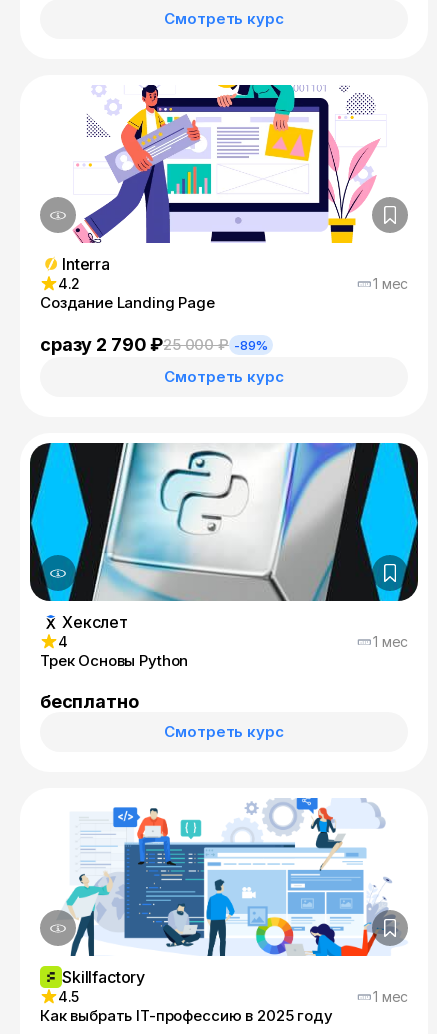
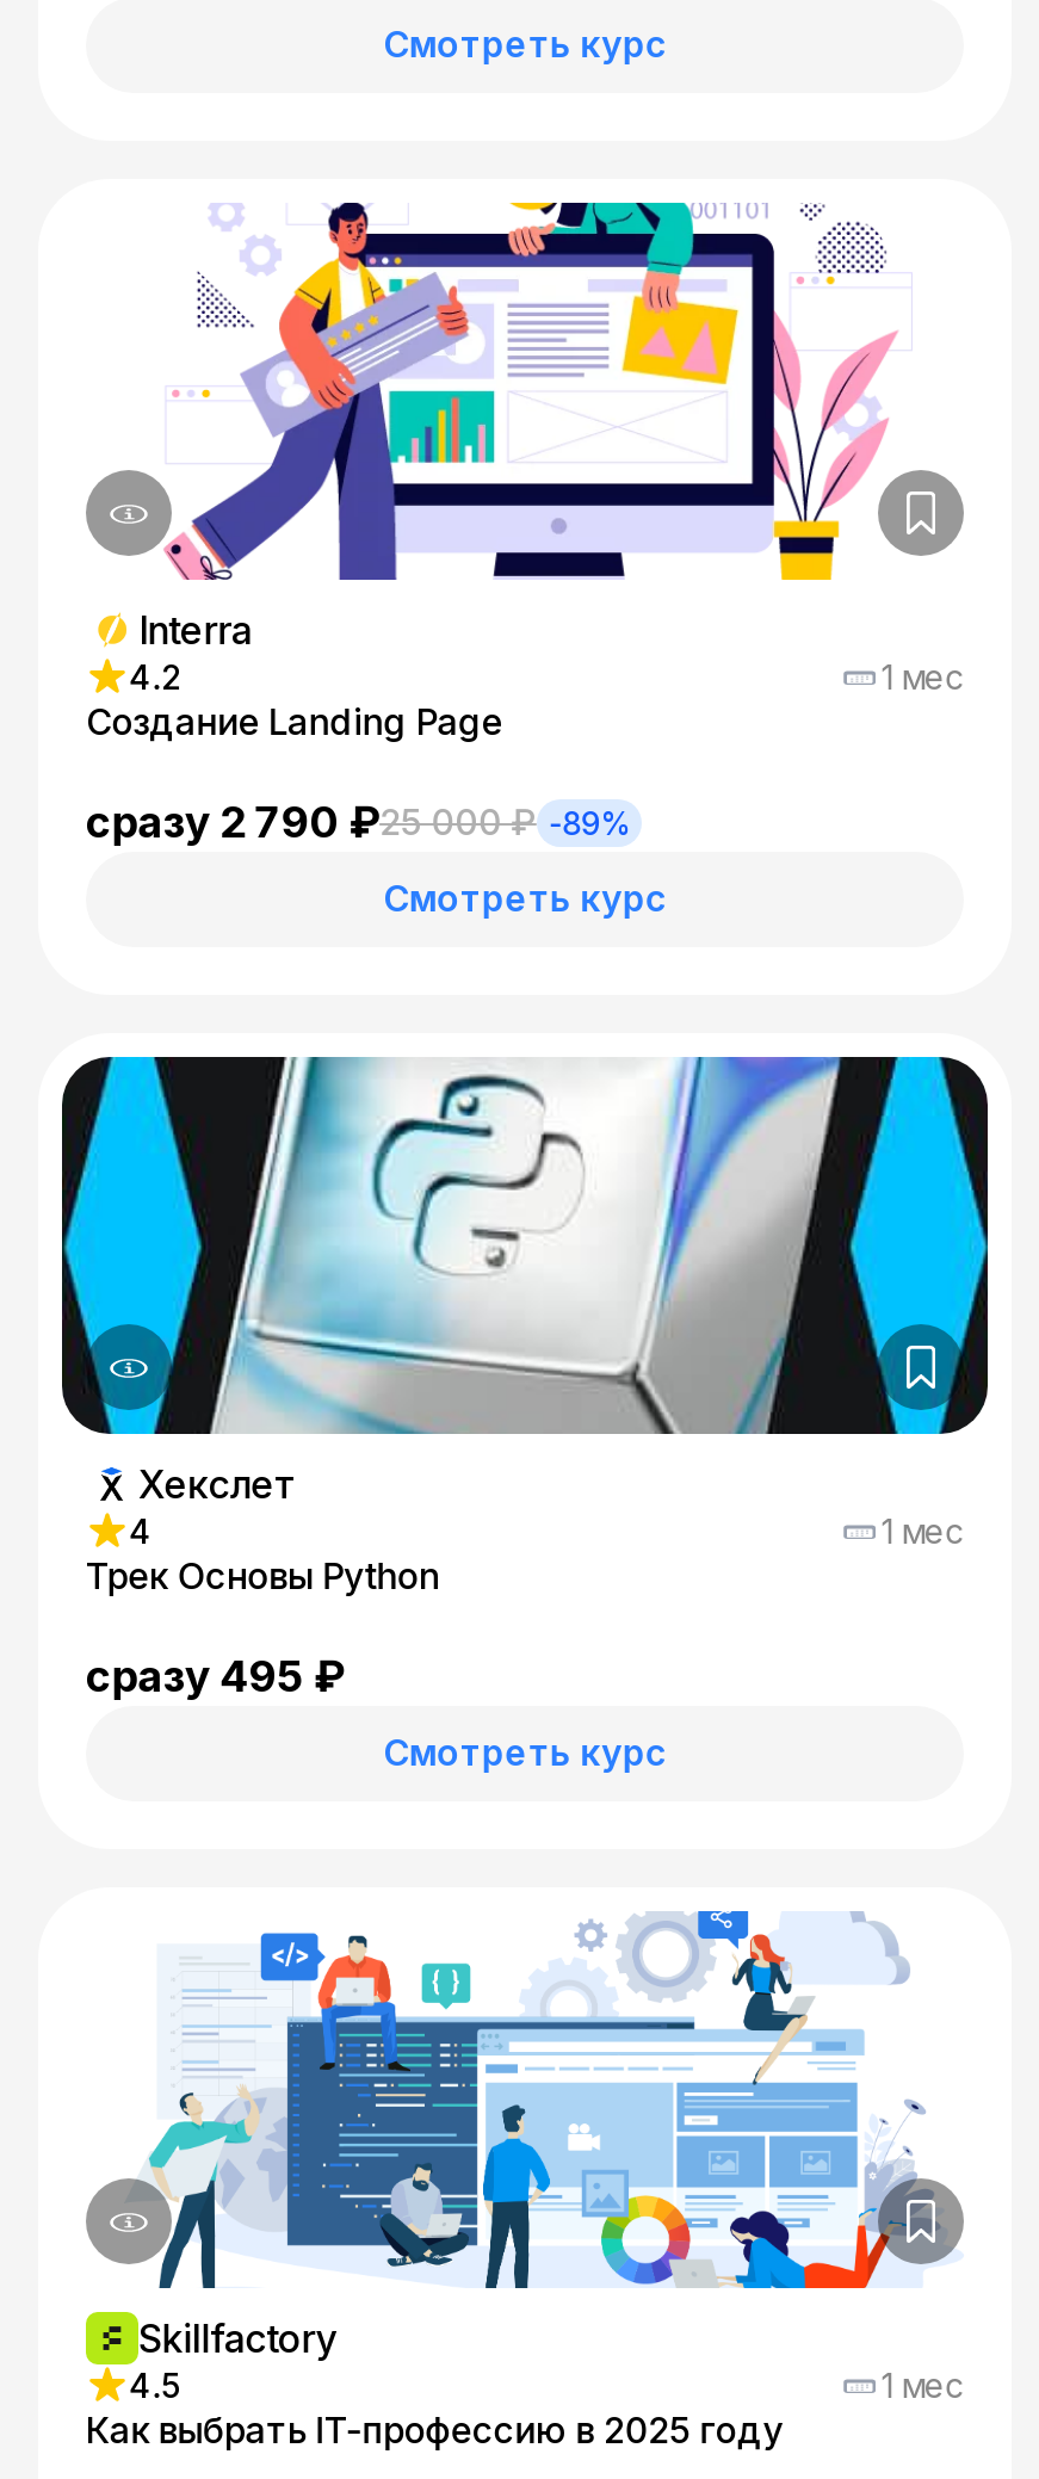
[40,691,138,712] бесплатно -> [86,1651,345,1701] сразу 495 ₽

